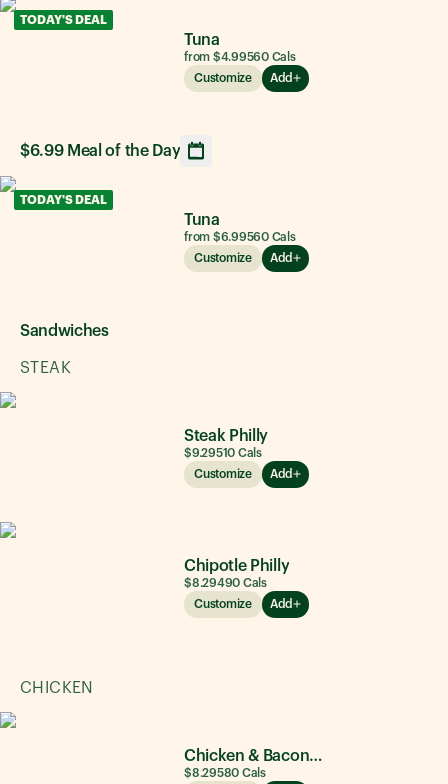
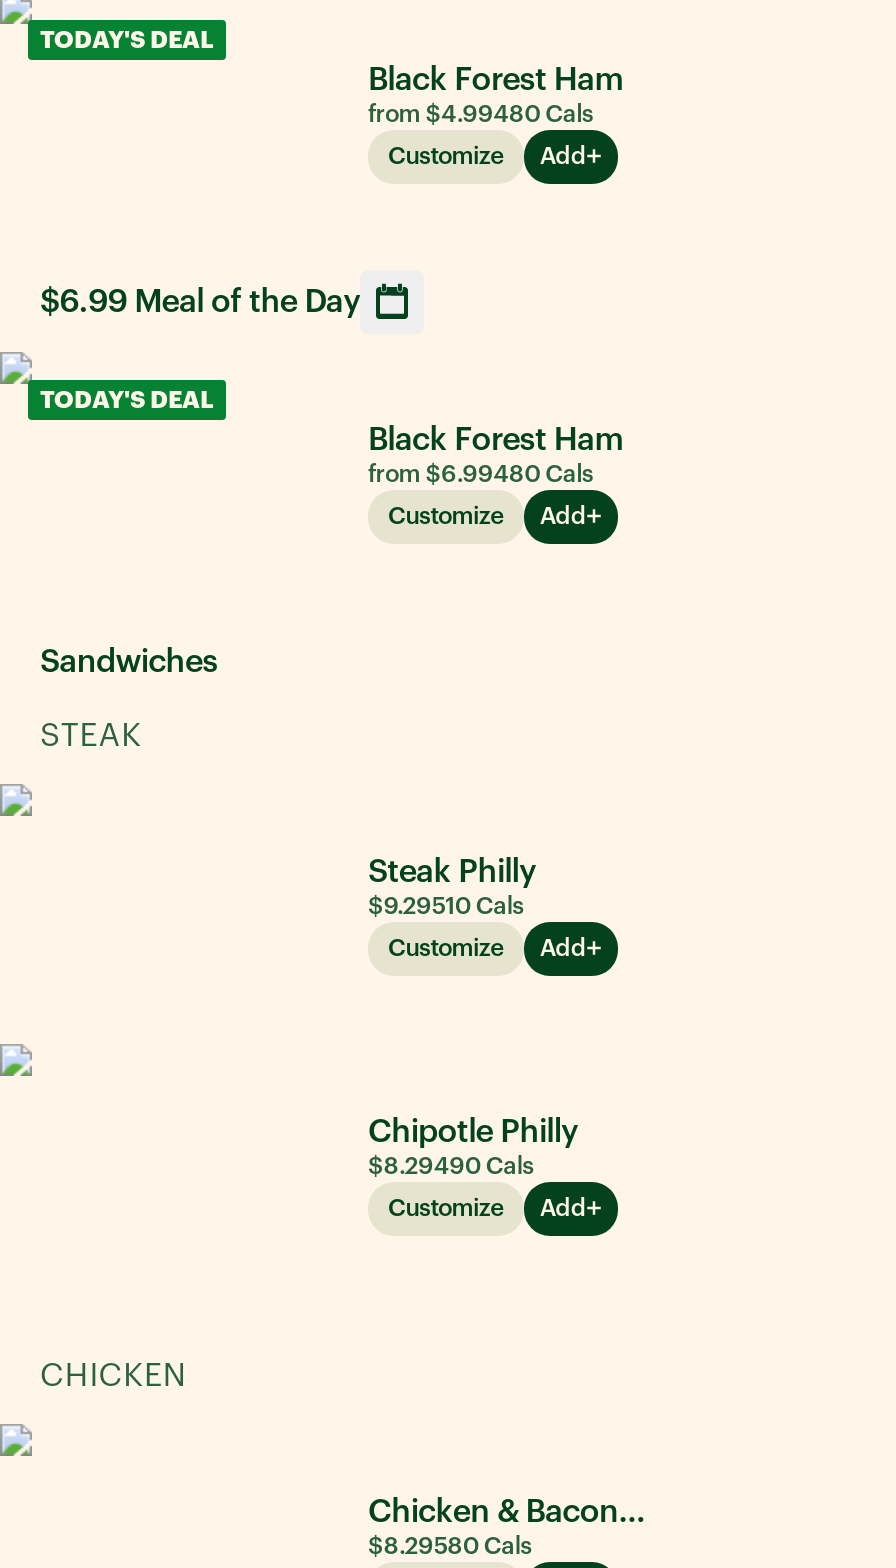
[184,31,296,62] Tuna | from $4.99560 Cals -> [368,63,624,125] Black Forest Ham | from $4.99480 Cals
[184,211,296,242] Tuna | from $6.99560 Cals -> [368,423,624,485] Black Forest Ham | from $6.99480 Cals

